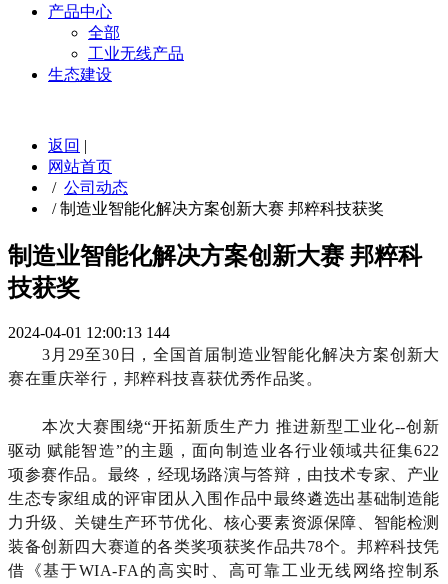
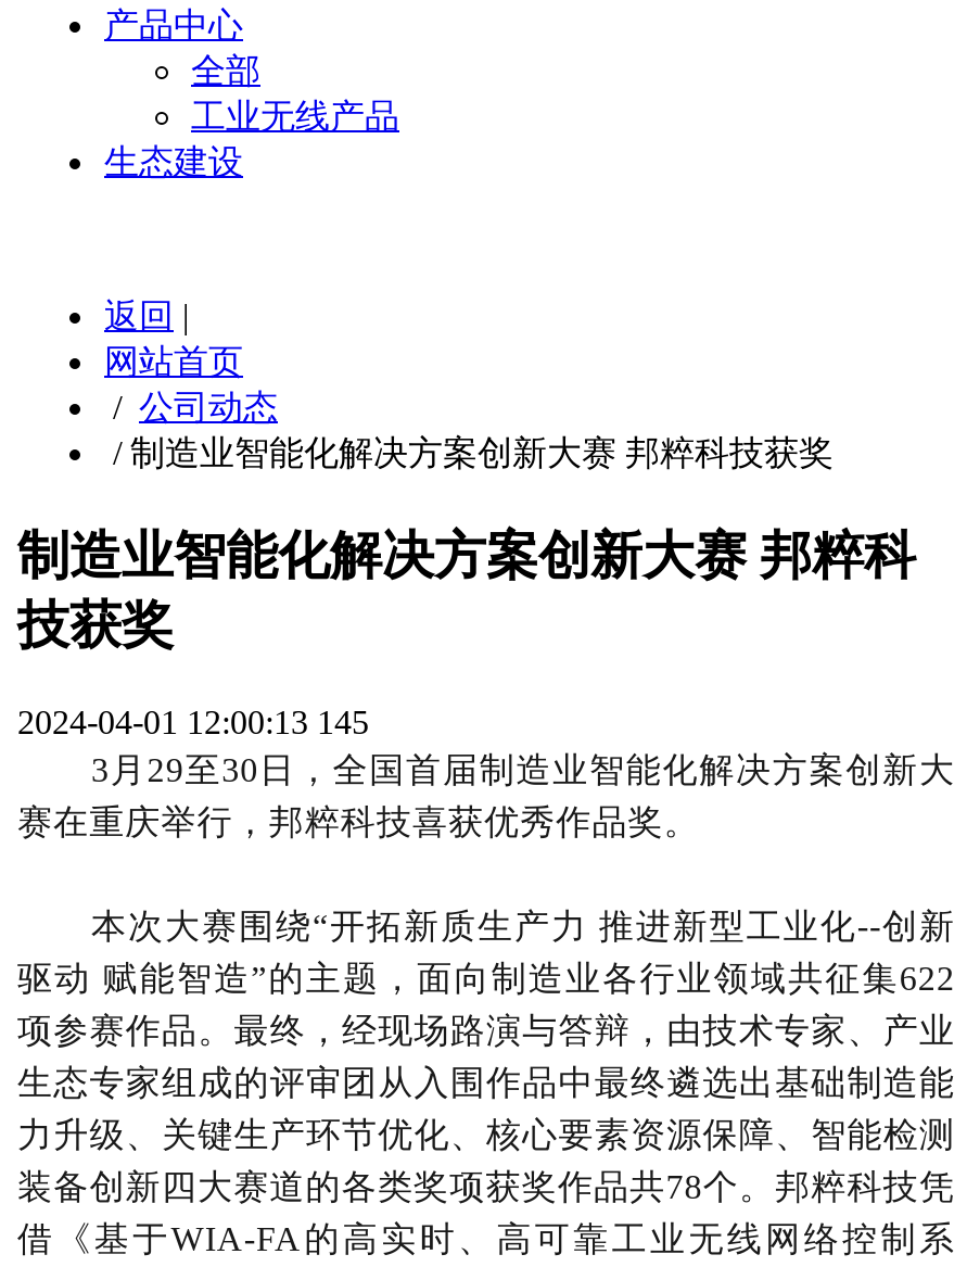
[8,324,170,341] 2024-04-01 12:00:13 144 -> [17,703,369,740] 2024-04-01 12:00:13 145

